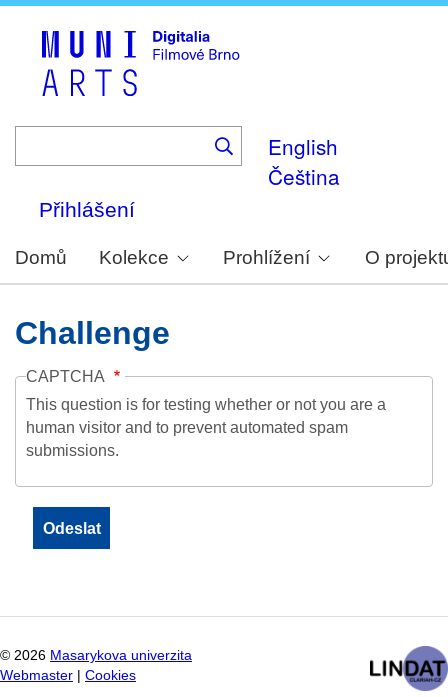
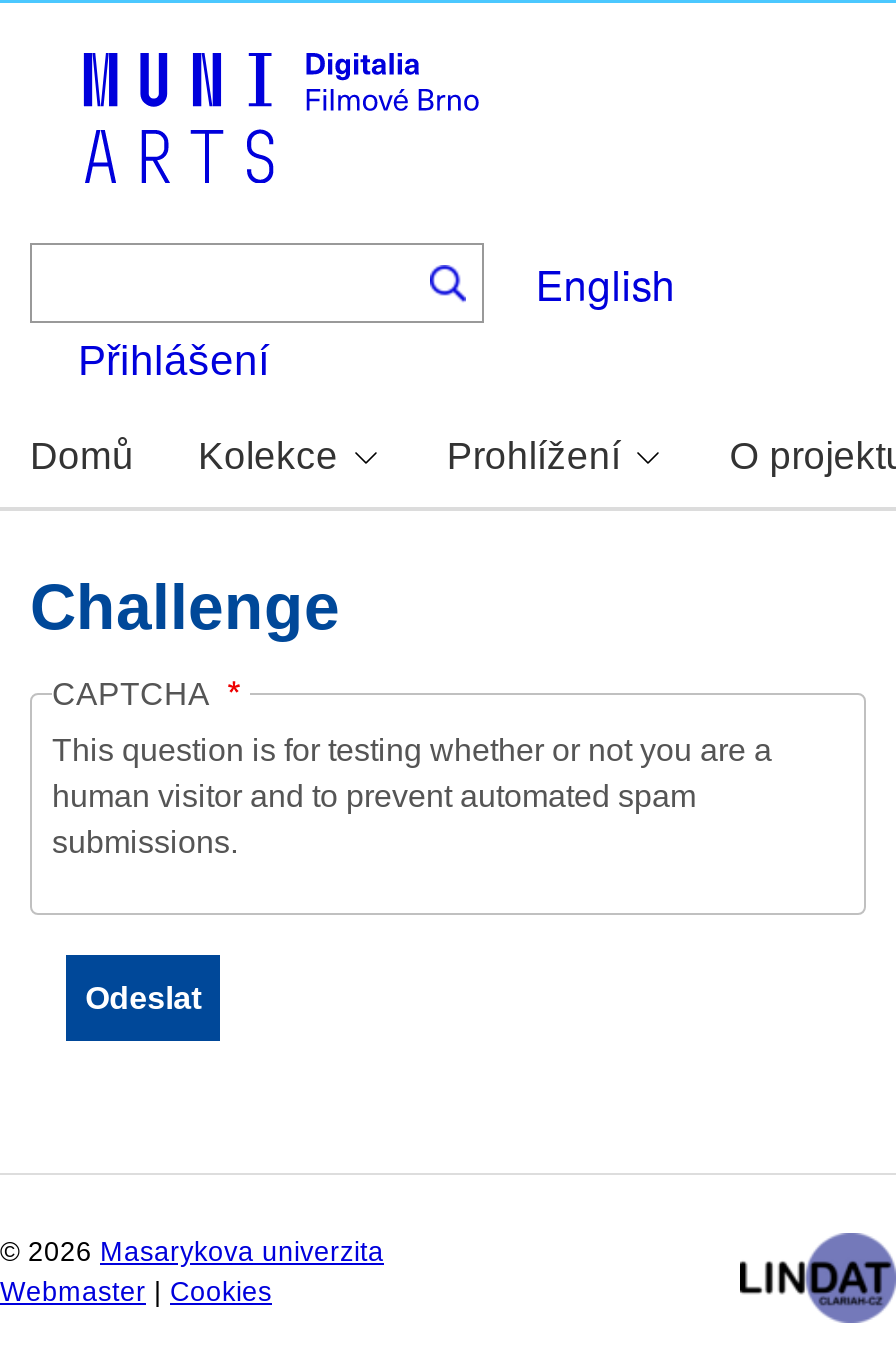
[268,161,340,191] Čeština -> none

